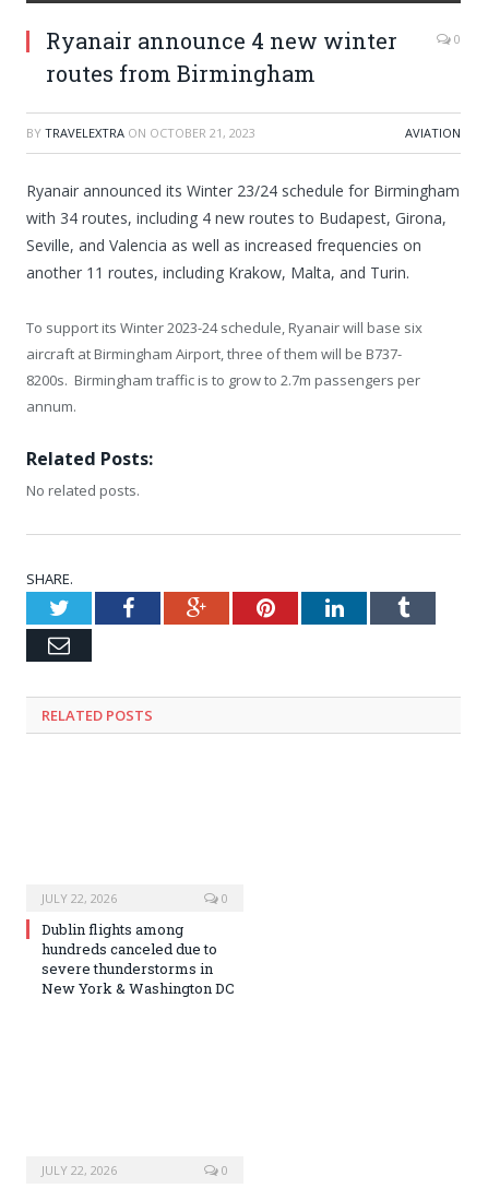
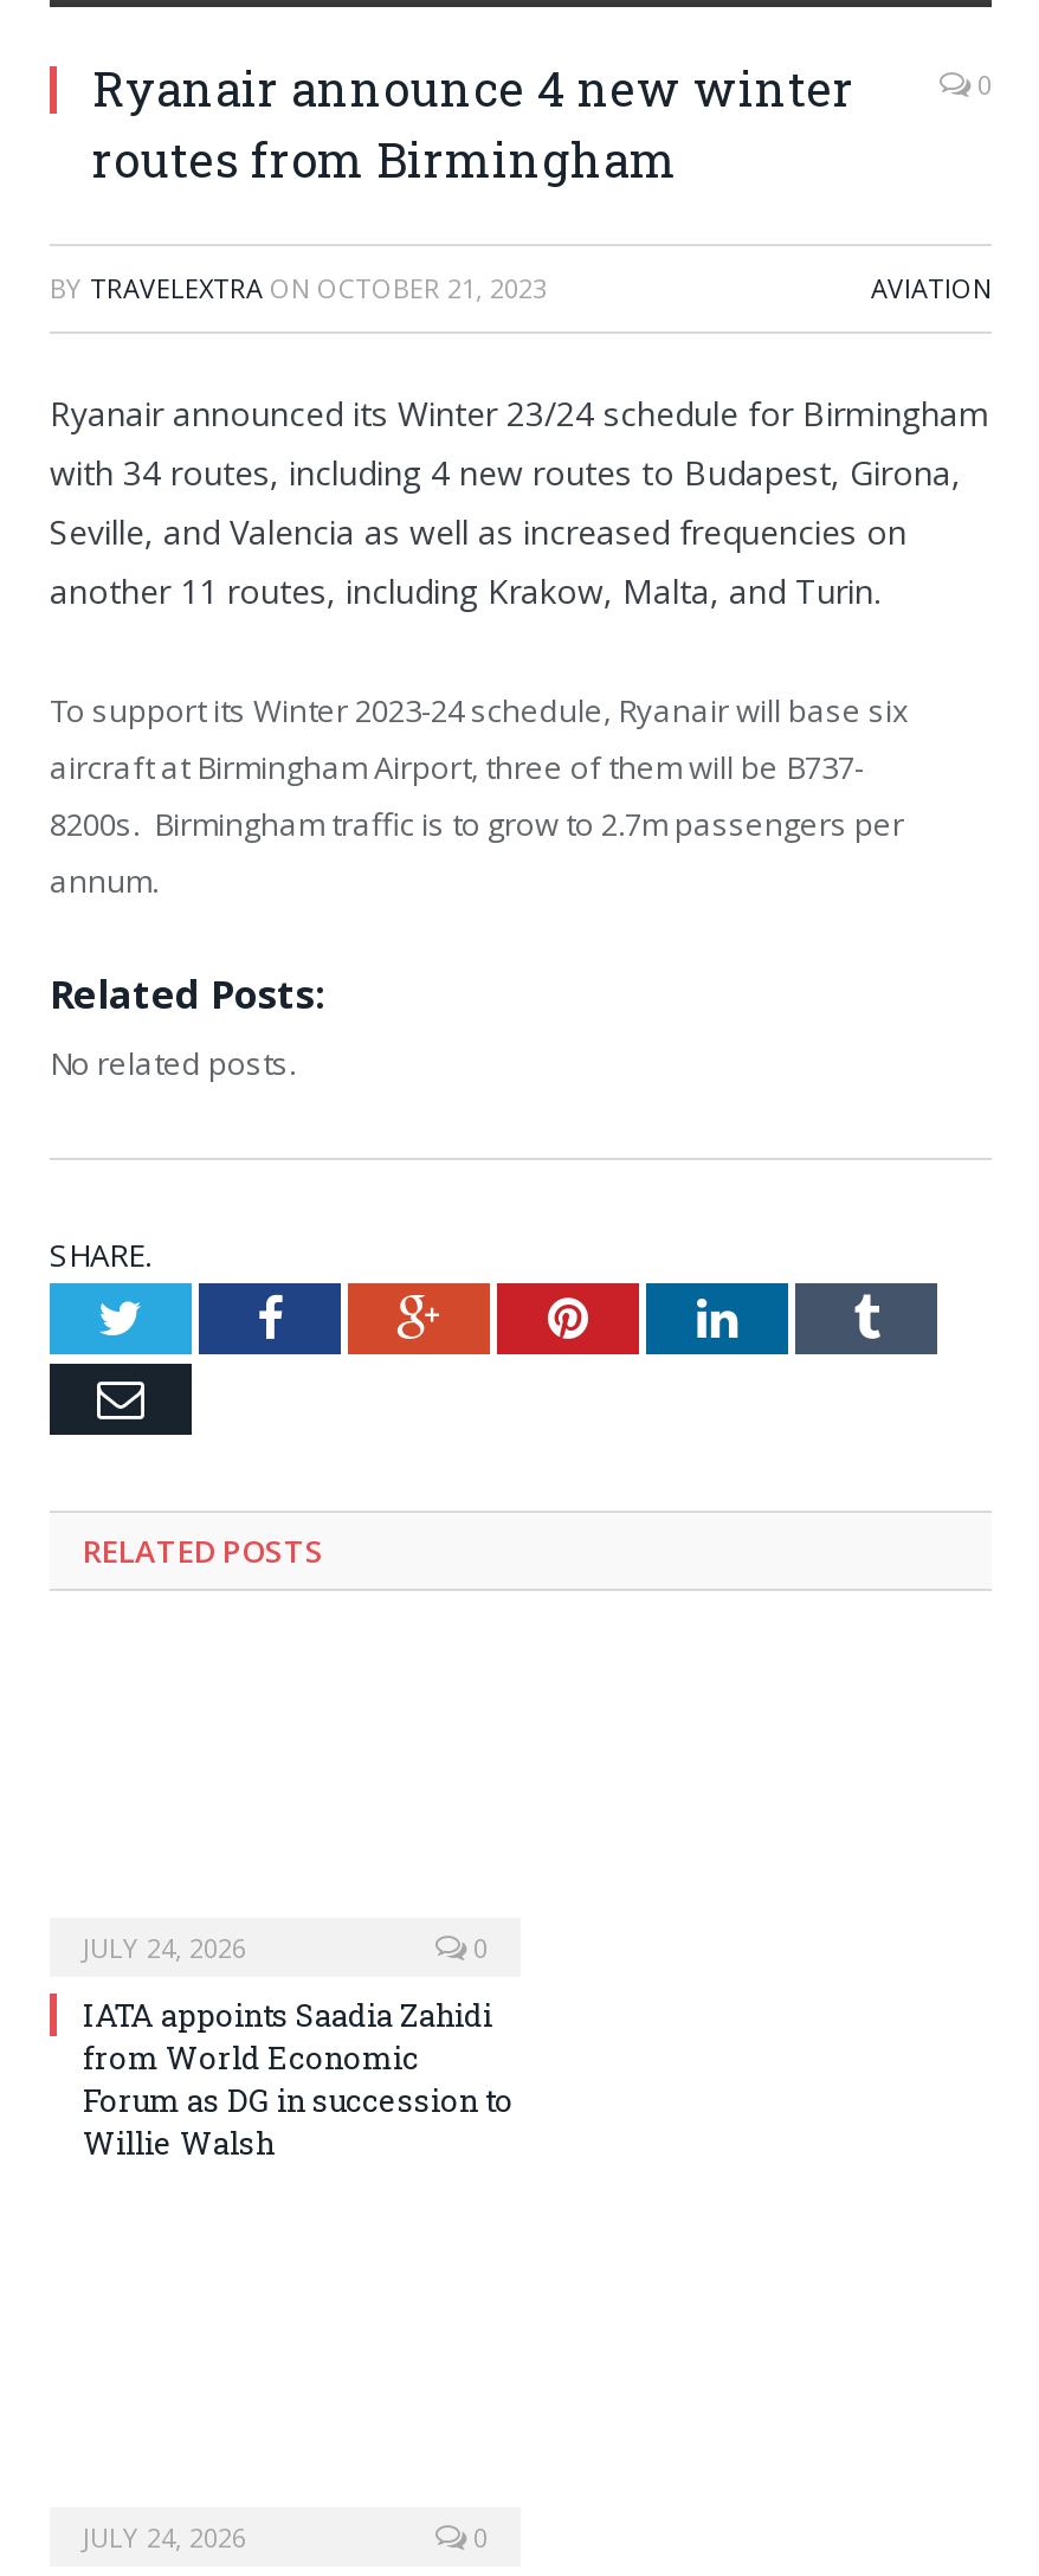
[41,890,117,906] JULY 22, 2026 -> [83,1930,246,1965] JULY 24, 2026
[41,919,235,998] Dublin flights among | hundreds canceled due to | severe thunderstorms in | New York & Washington DC -> [83,1994,514,2164] IATA appoints Saadia Zahidi | from World Economic | Forum as DG in succession to | Willie Walsh
[41,1162,117,1178] JULY 22, 2026 -> [83,2520,246,2555] JULY 24, 2026

